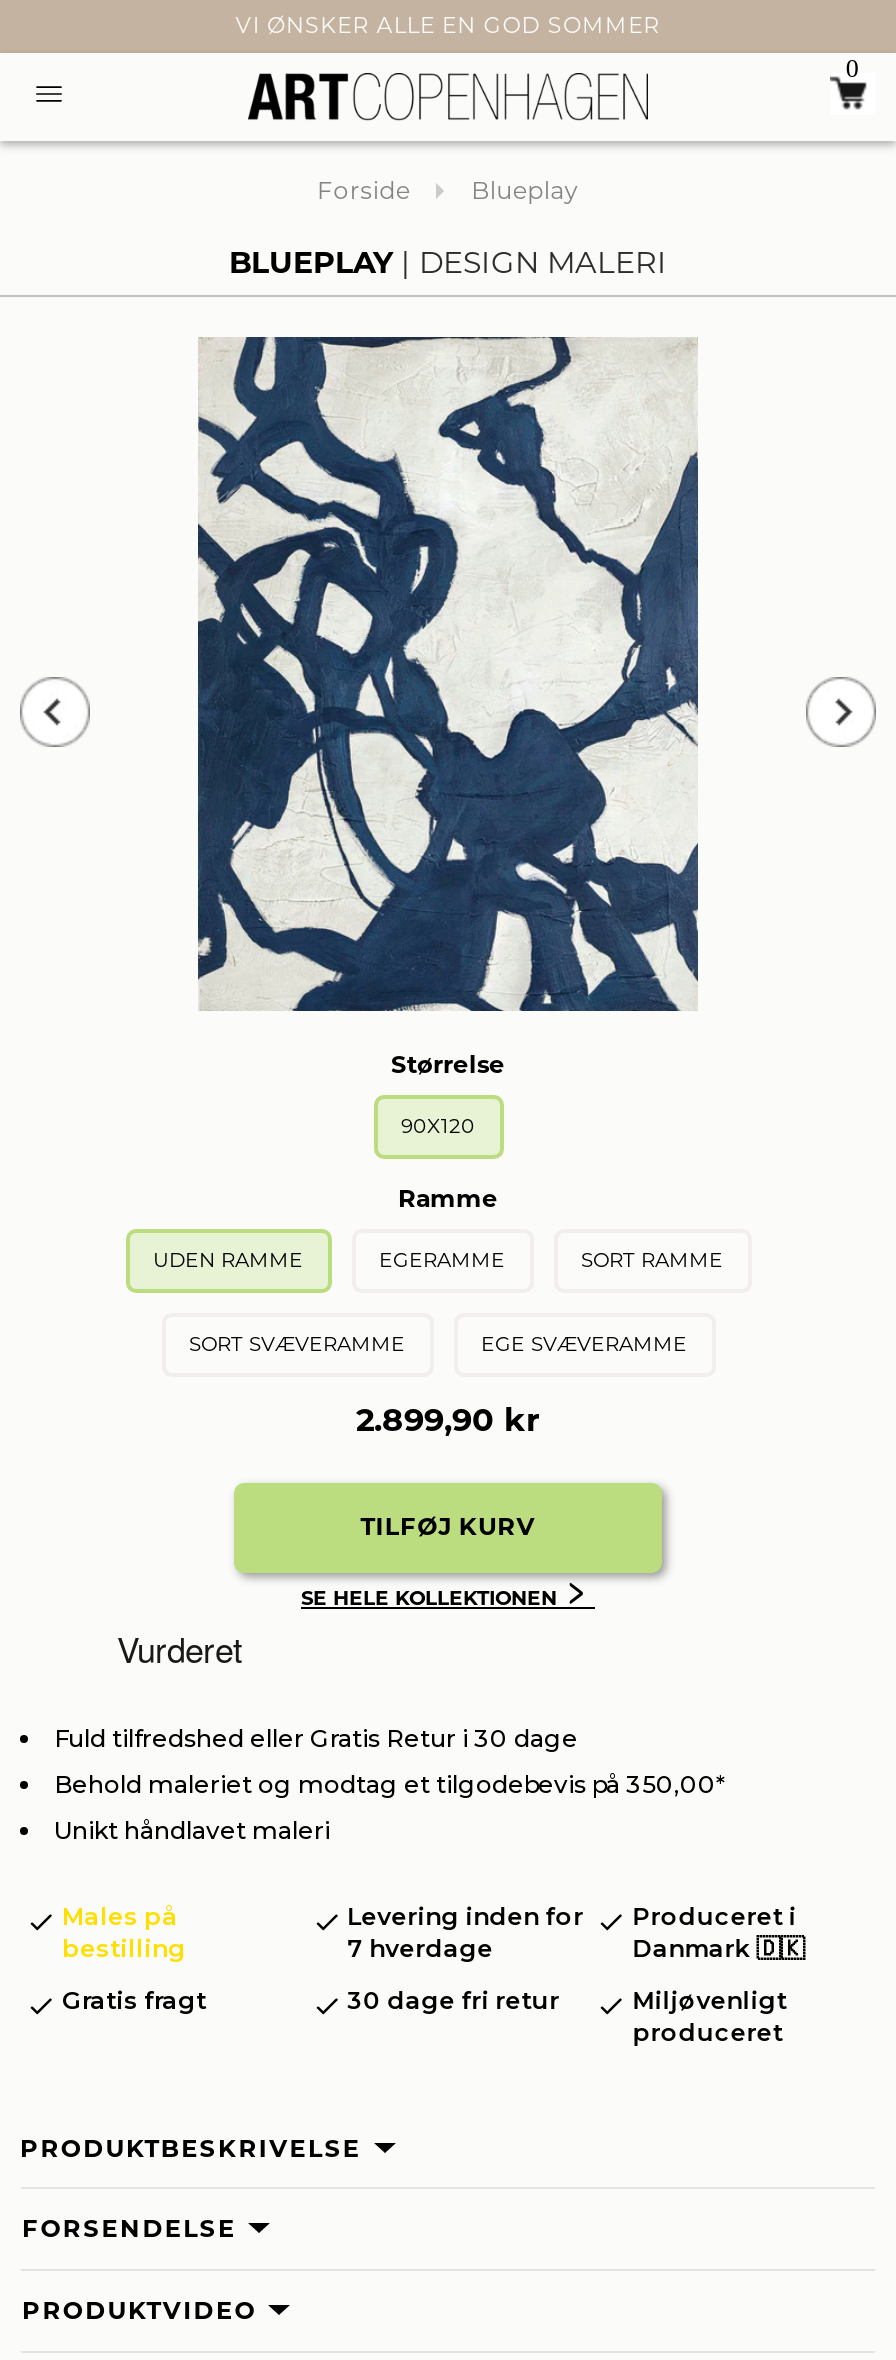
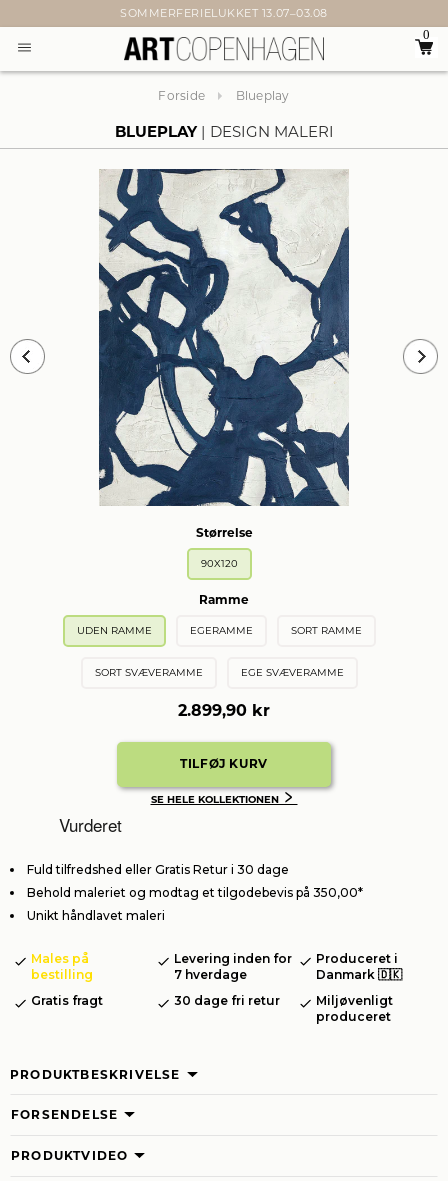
[236,11,660,39] VI ØNSKER ALLE EN GOD SOMMER -> [120,6,328,20] SOMMERFERIELUKKET 13.07–03.08

